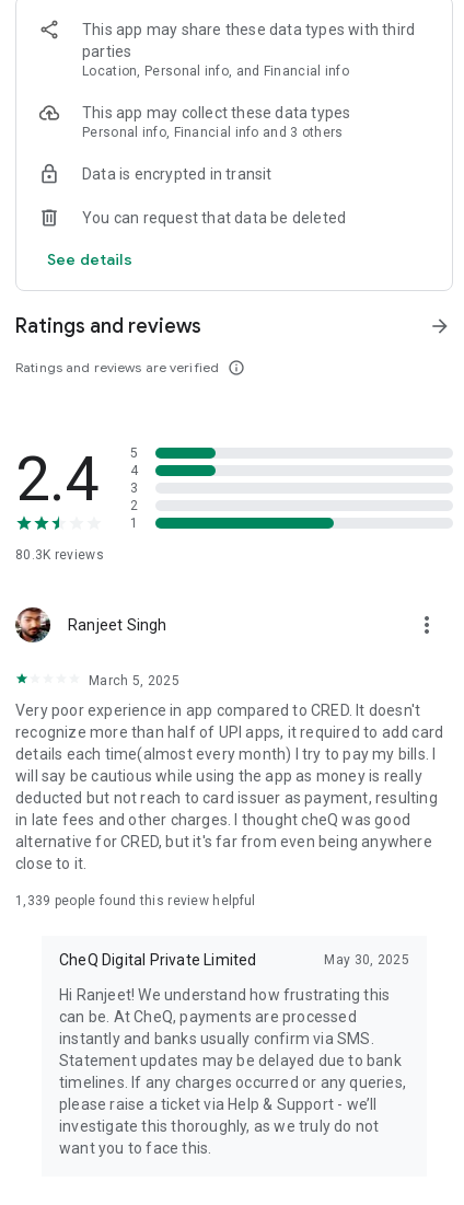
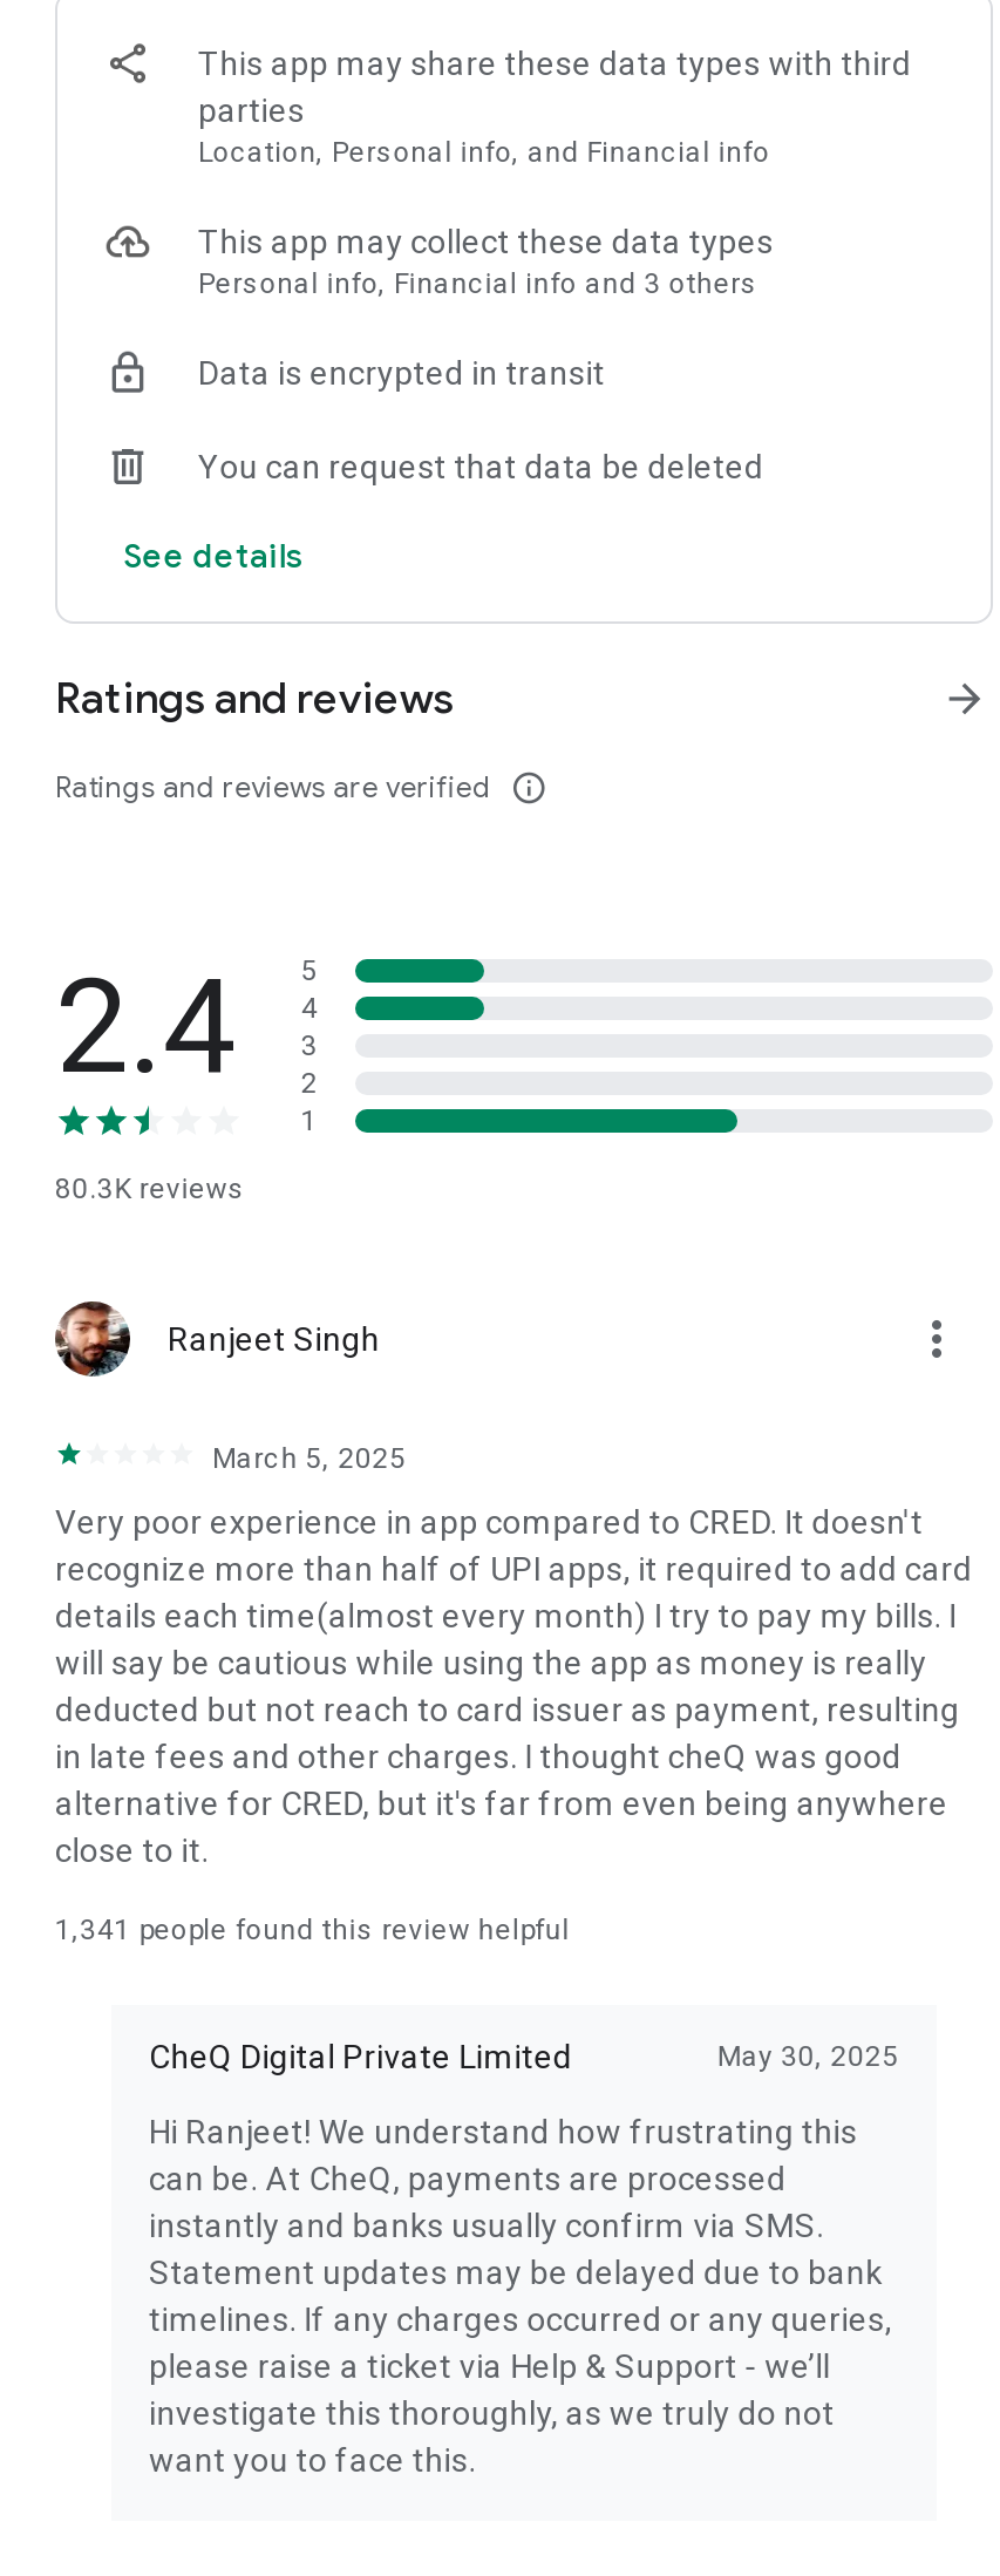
[15,893,255,908] 1,339 people found this review helpful -> [55,1914,570,1946] 1,341 people found this review helpful

